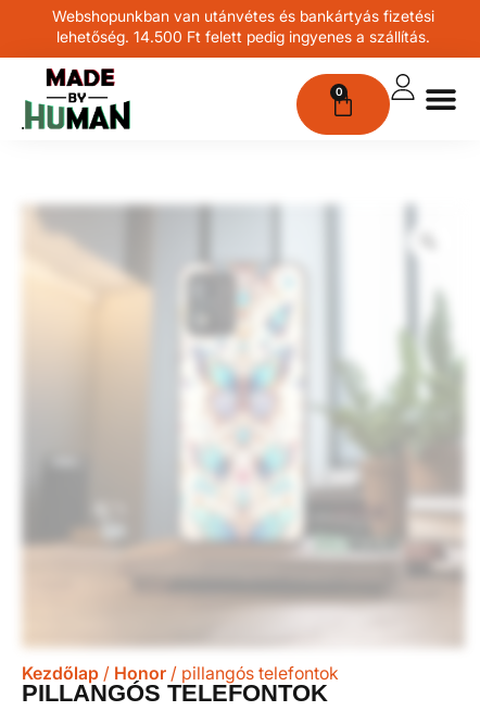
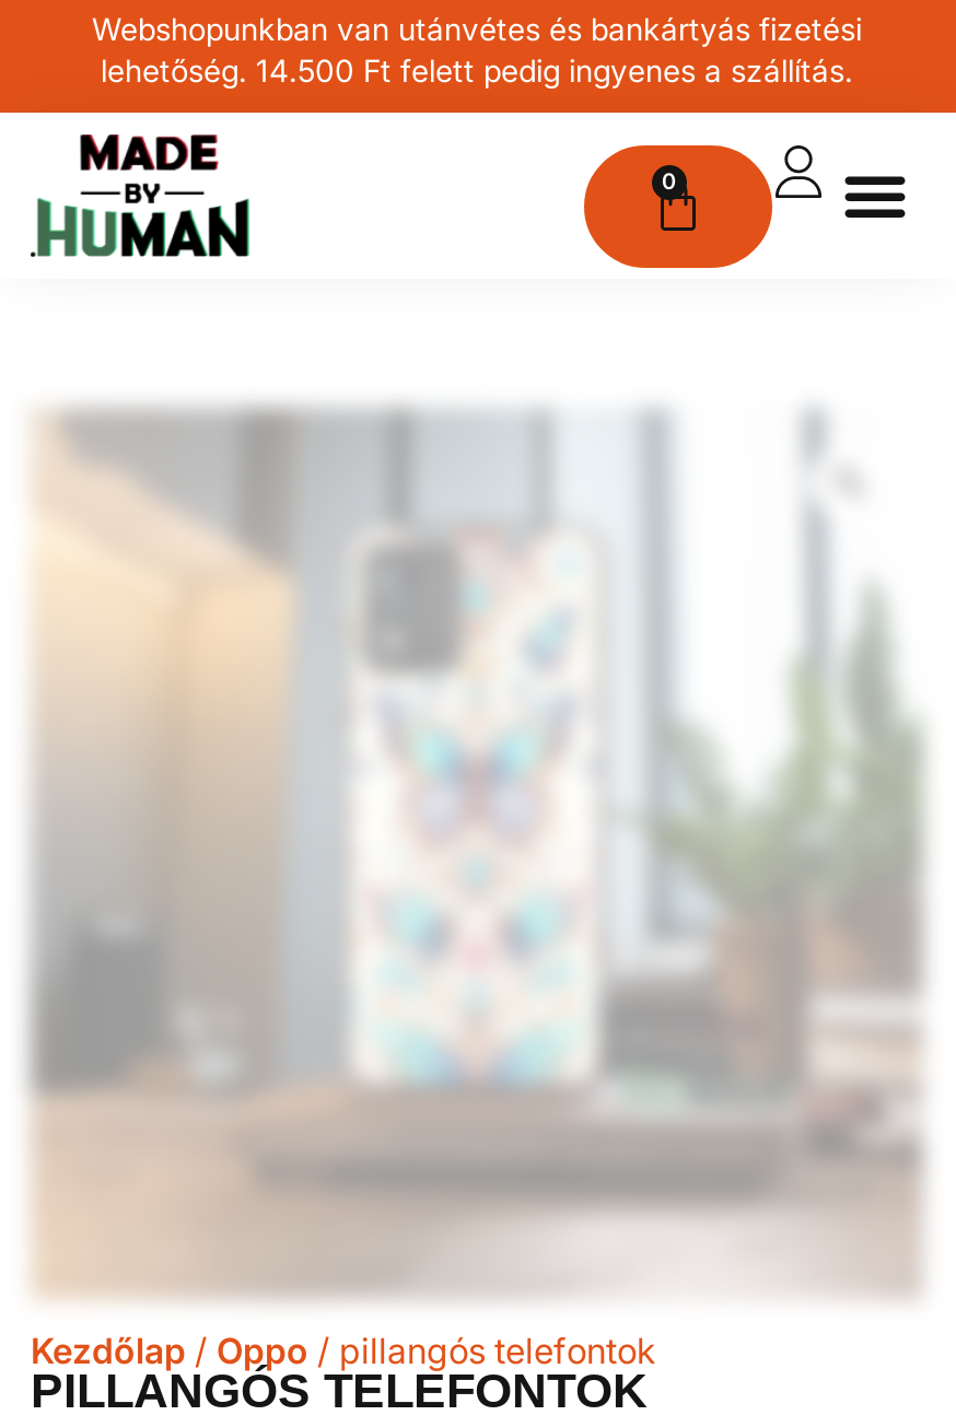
[22,663,339,684] Kezdőlap / Honor / pillangós telefontok -> [31,1330,656,1373] Kezdőlap / Oppo / pillangós telefontok

